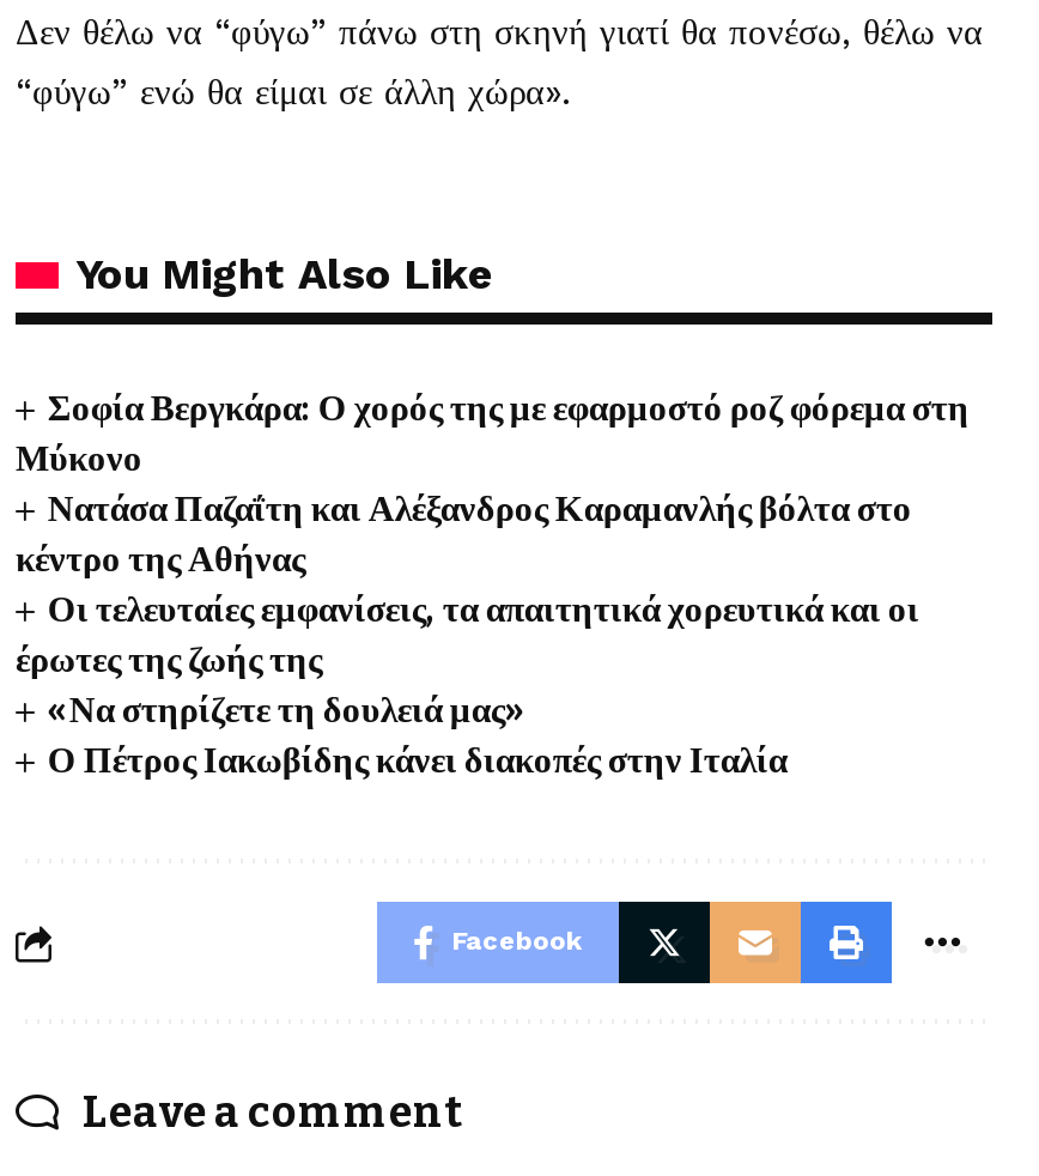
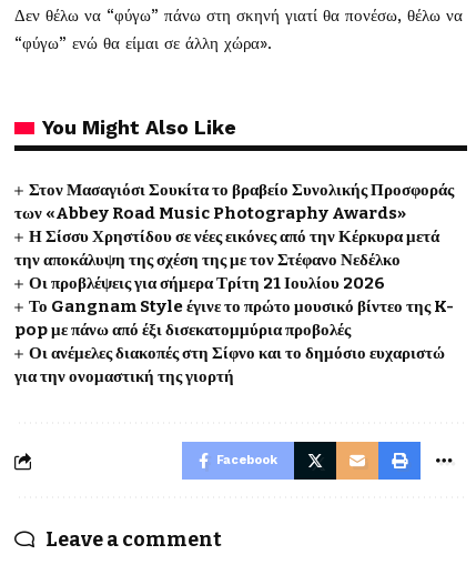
[16,387,969,782] Σοφία Βεργκάρα: Ο χορός της με εφαρμοστό ροζ φόρεμα στη | Μύκονο | Νατάσα Παζαΐτη και Αλέξανδρος Καραμανλής βόλτα στο | κέντρο της Αθήνας | Οι τελευταίες εμφανίσεις, τα απαιτητικά χορευτικά και οι | έρωτες της ζωής της | «Να στηρίζετε τη δουλειά μας» | Ο Πέτρος Ιακωβίδης κάνει διακοπές στην Ιταλία -> [14,180,454,386] Στον Μασαγιόσι Σουκίτα το βραβείο Συνολικής Προσφοράς | των «Abbey Road Music Photography Awards» | Η Σίσσυ Χρηστίδου σε νέες εικόνες από την Κέρκυρα μετά | την αποκάλυψη της σχέση της με τον Στέφανο Νεδέλκο | Οι προβλέψεις για σήμερα Τρίτη 21 Ιουλίου 2026 | Το Gangnam Style έγινε το πρώτο μουσικό βίντεο της K- | pop με πάνω από έξι δισεκατομμύρια προβολές | Οι ανέμελες διακοπές στη Σίφνο και το δημόσιο ευχαριστώ | για την ονομαστική της γιορτή

